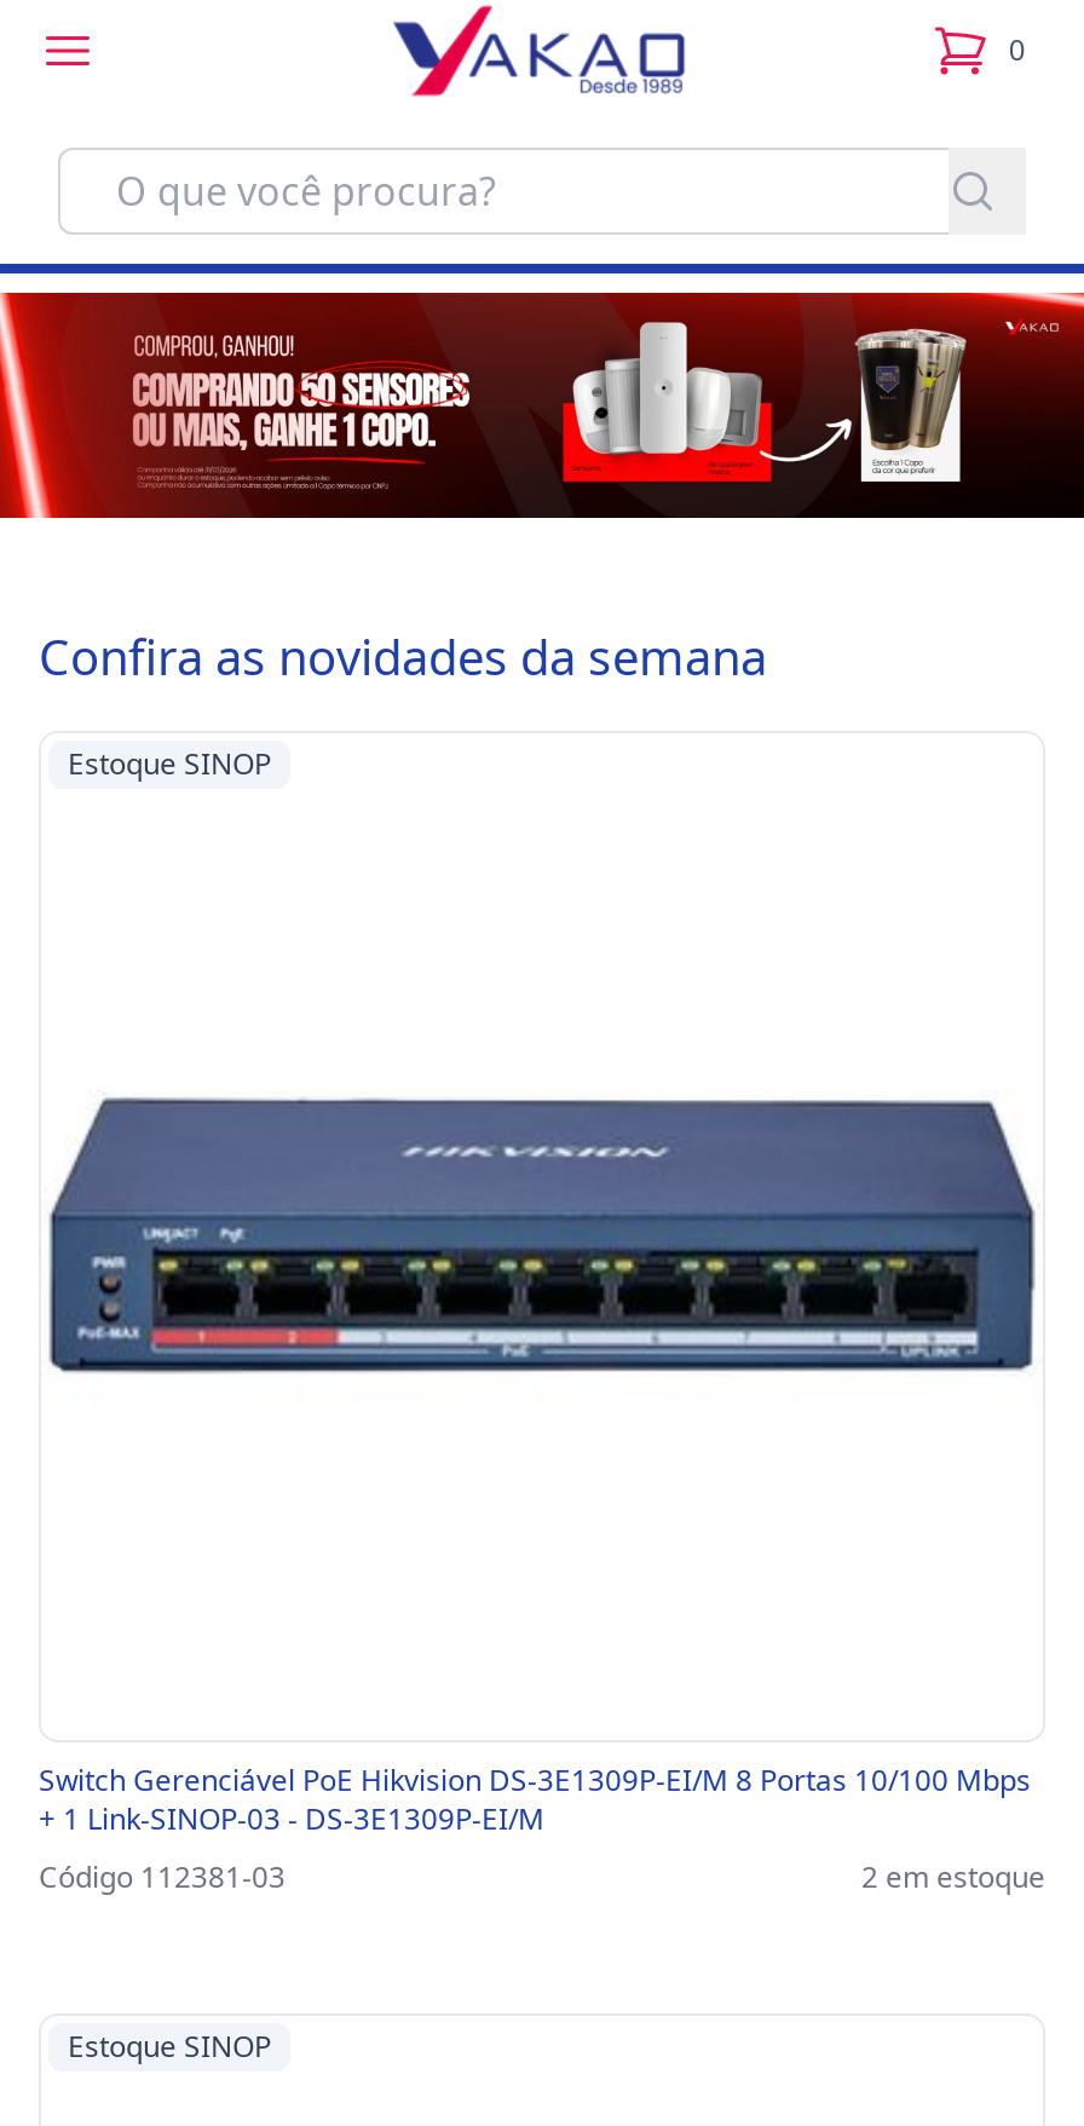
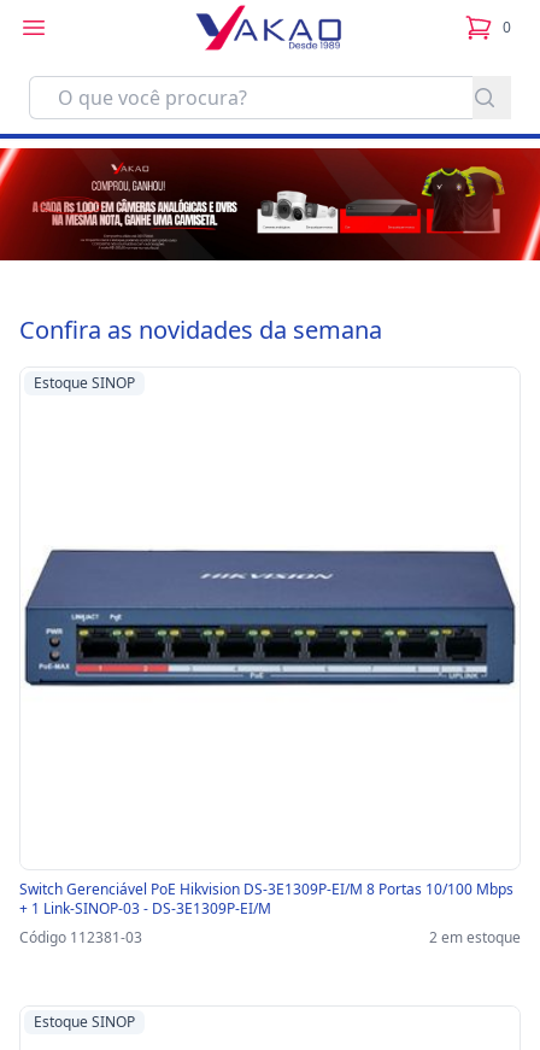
[7,290,1077,520] [image] -> [4,147,536,262] [image]

